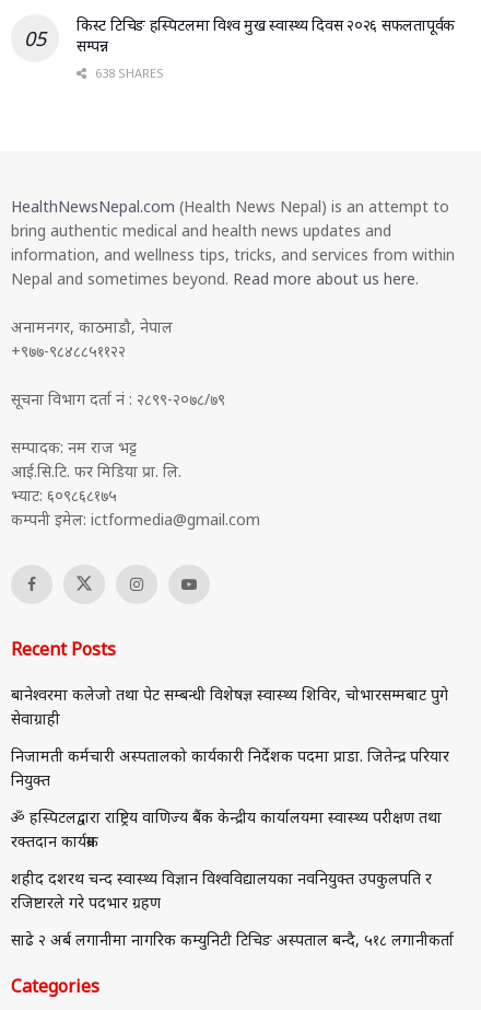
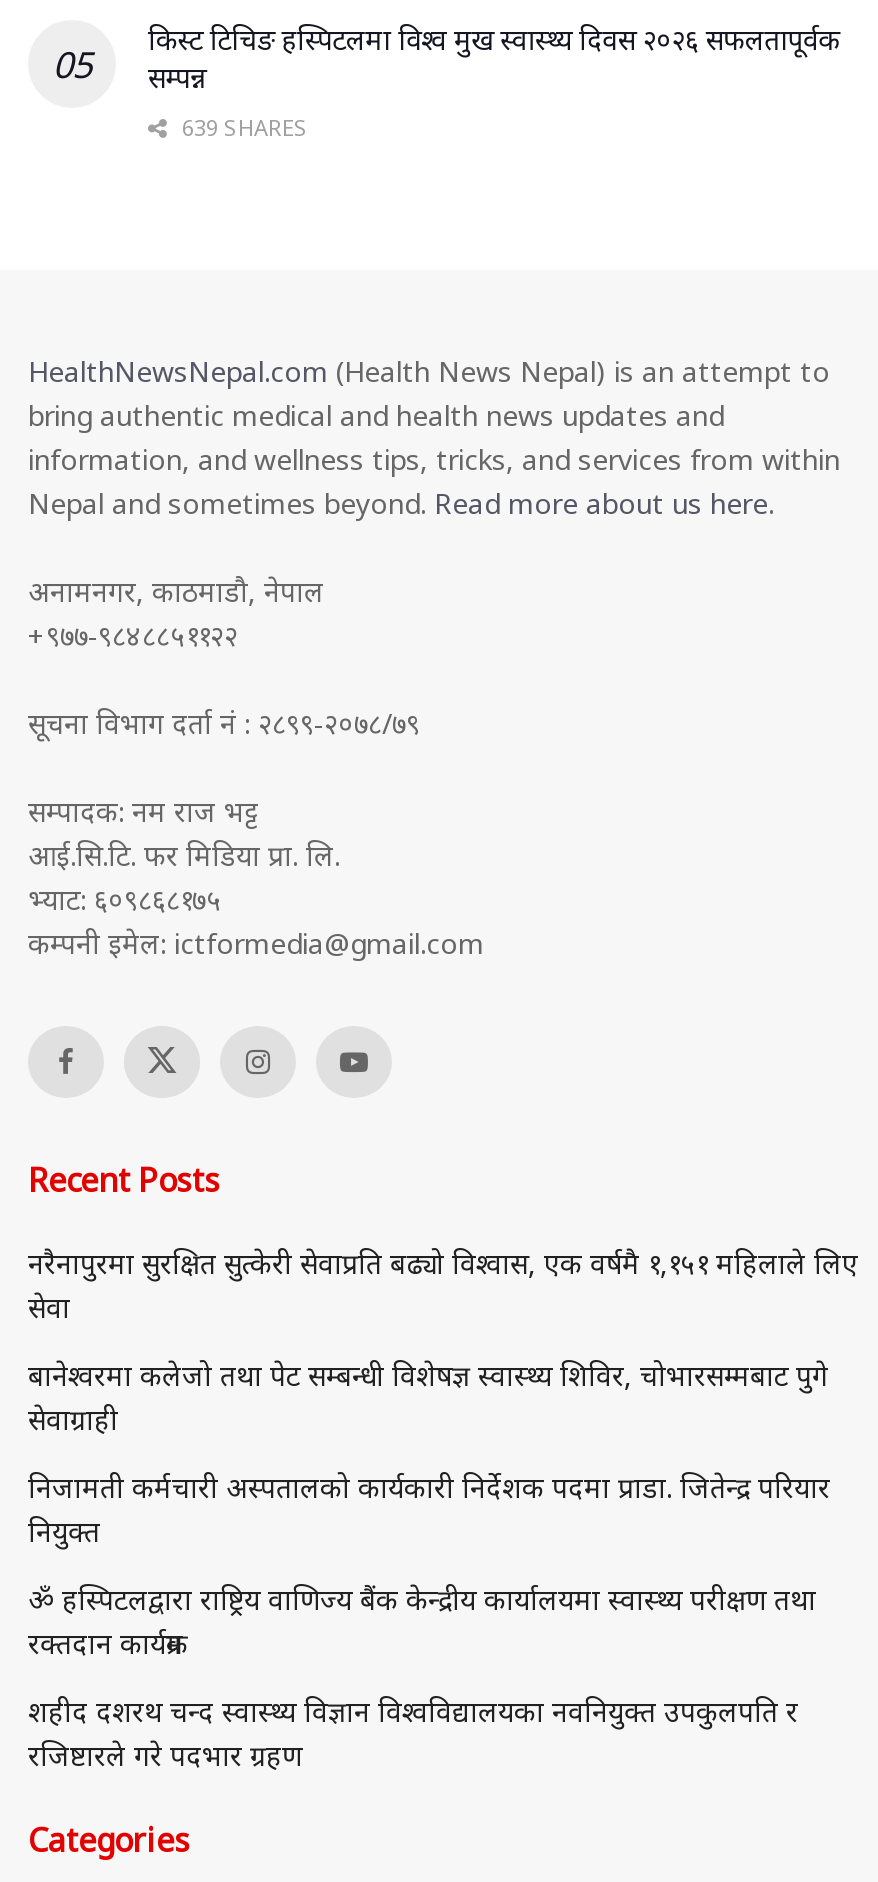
[92,65,164,81] 638 SHARES -> [176,112,308,142] 639 SHARES
none -> [28,1244,858,1326] नरैनापुरमा सुरक्षित सुत्केरी सेवाप्रति बढ्यो विश्वास, एक वर्षमै १,१५१ महिलाले लिए | सेवा
moved [11,684,449,913] -> [28,1356,830,1774]: बानेश्वरमा कलेजो तथा पेट सम्बन्धी विशेषज्ञ स्वास्थ्य शिविर, चोभारसम्मबाट पुगे | सेवाग्राही | निजामती कर्मचारी अस्पतालको कार्यकारी निर्देशक पदमा प्राडा. जितेन्द्र परियार | नियुक्त | ॐ हस्पिटलद्वारा राष्ट्रिय वाणिज्य बैंक केन्द्रीय कार्यालयमा स्वास्थ्य परीक्षण तथा | रक्तदान कार्यक्रम | शहीद दशरथ चन्द स्वास्थ्य विज्ञान विश्वविद्यालयका नवनियुक्त उपकुलपति र | रजिष्टारले गरे पदभार ग्रहण
[11,929,454,950] साढे २ अर्ब लगानीमा नागरिक कम्युनिटी टिचिङ अस्पताल बन्दै, ५१८ लगानीकर्ता -> none

